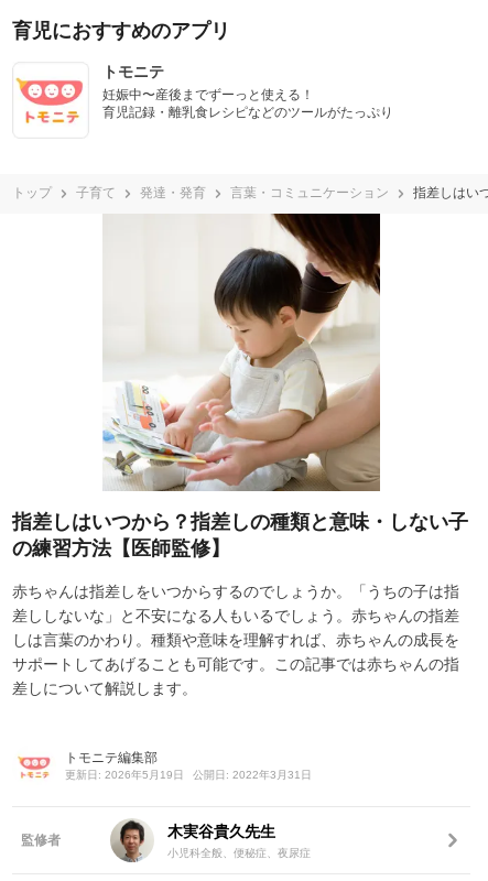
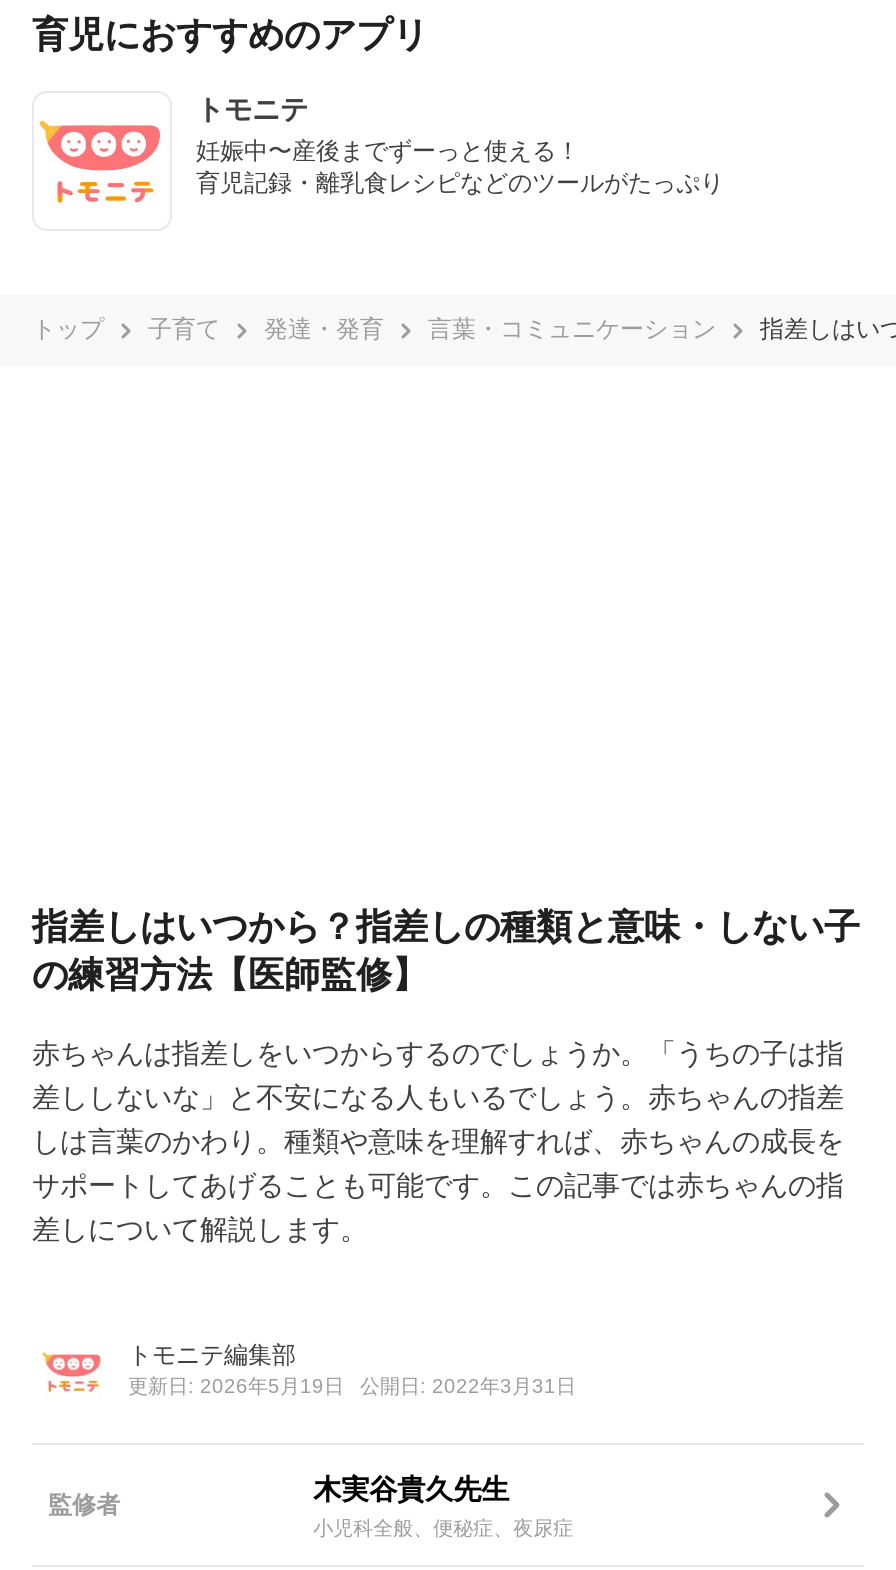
[102,213,381,492] [image] -> none
[110,818,153,863] [image] -> none

